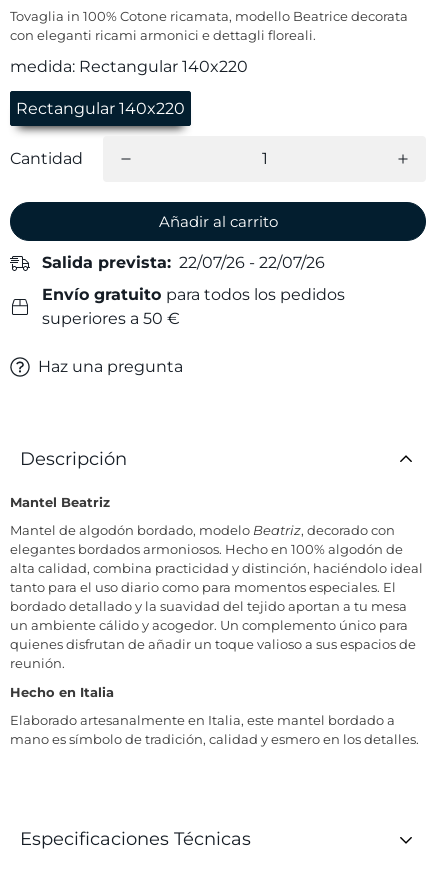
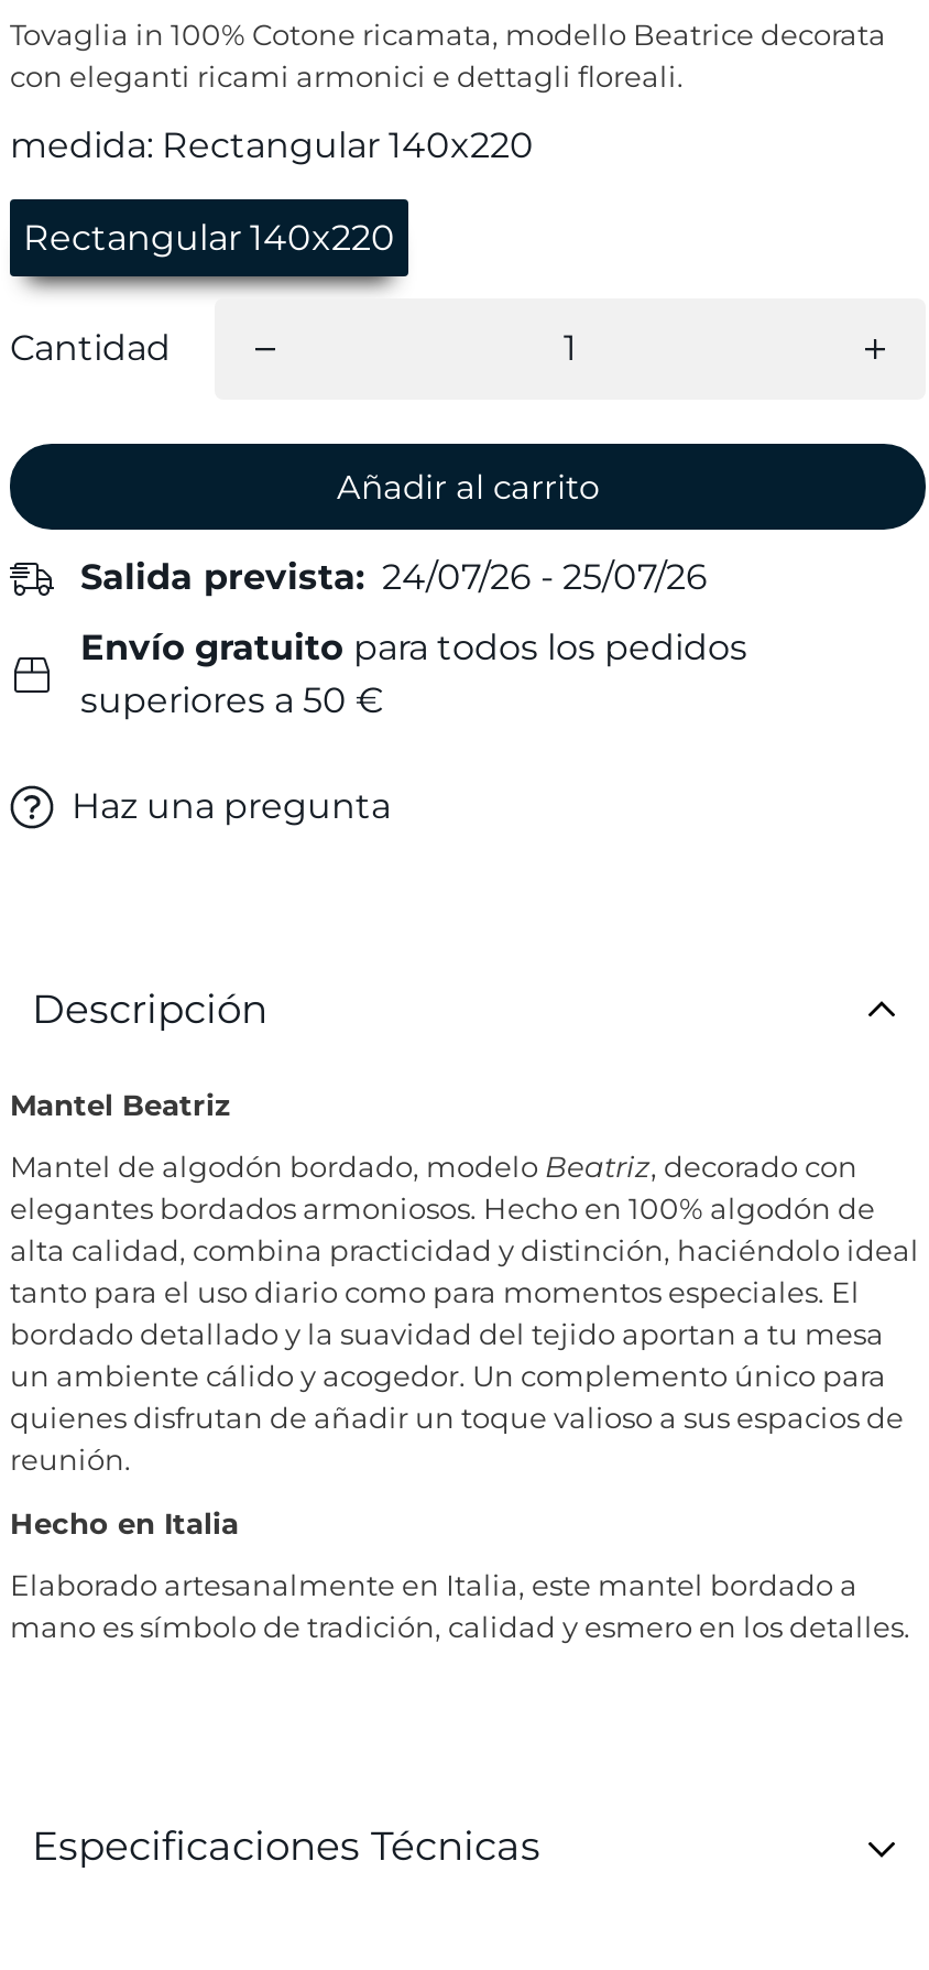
[42,253,325,272] Salida prevista: 22/07/26 - 22/07/26 -> [80,556,708,598] Salida prevista: 24/07/26 - 25/07/26

